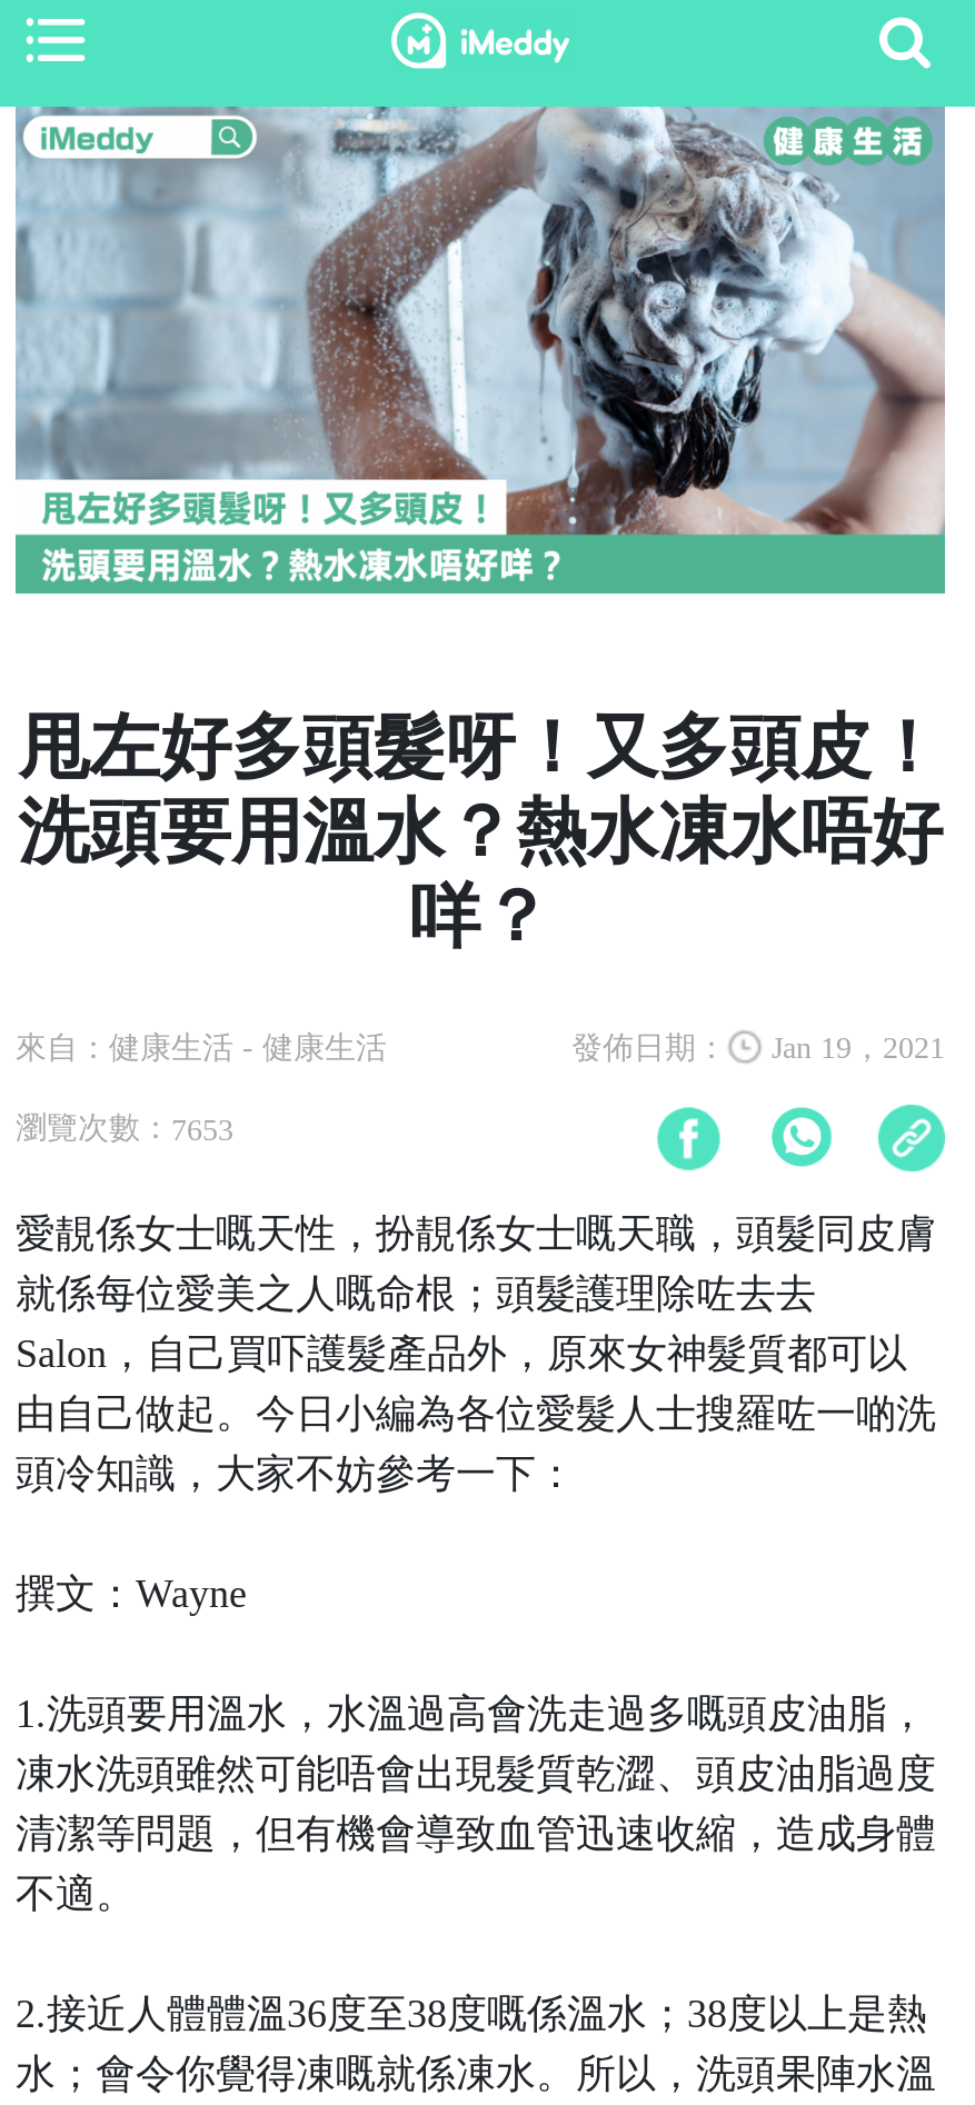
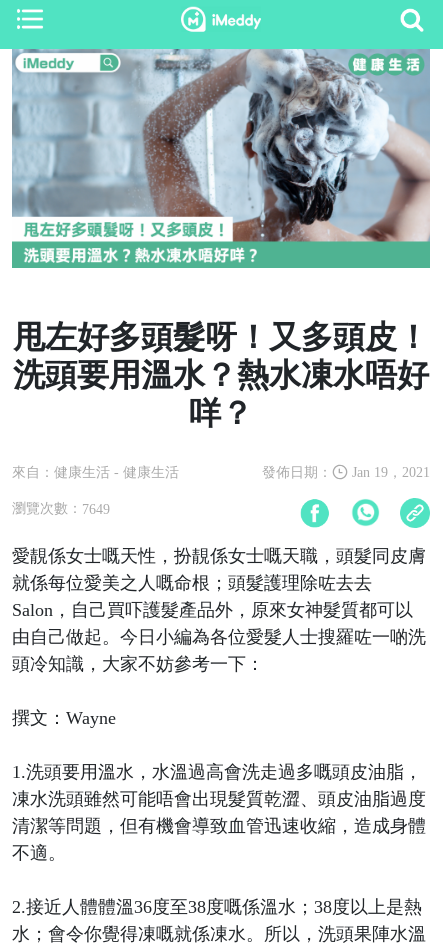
[16,1111,233,1147] 瀏覽次數：7653 -> [12,501,110,517] 瀏覽次數：7649

